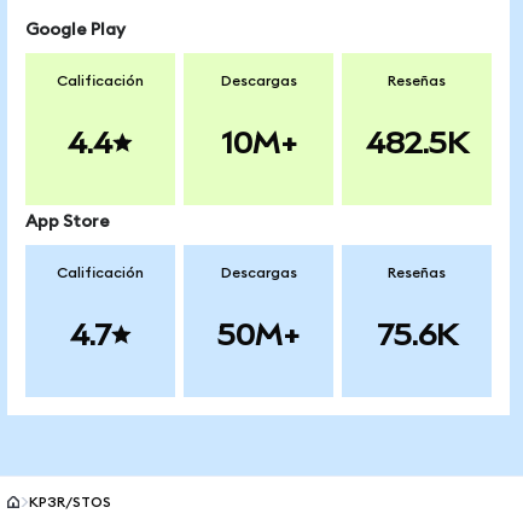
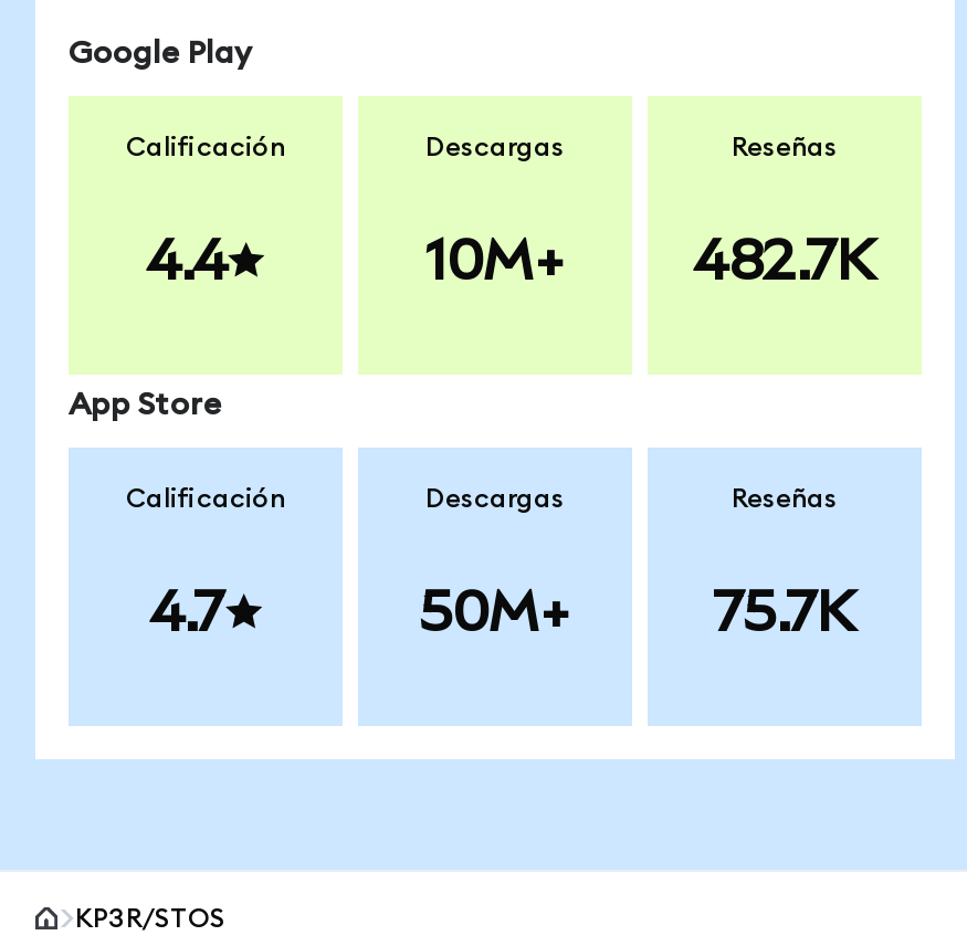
[365,126,468,159] 482.5K -> [693,229,876,291] 482.7K
[376,317,457,351] 75.6K -> [713,580,856,642] 75.7K

